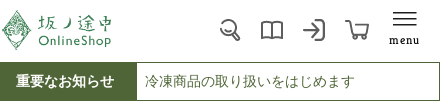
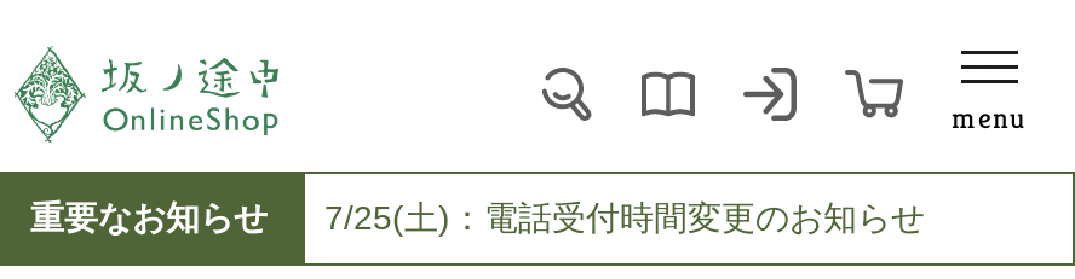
[145,73,355,89] 冷凍商品の取り扱いをはじめます -> [324,198,925,237] 7/25(土)：電話受付時間変更のお知らせ

